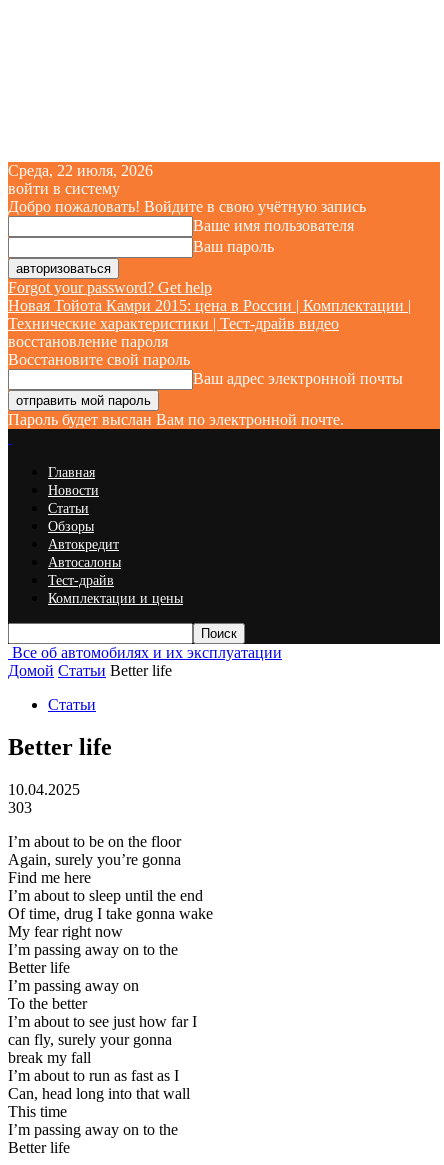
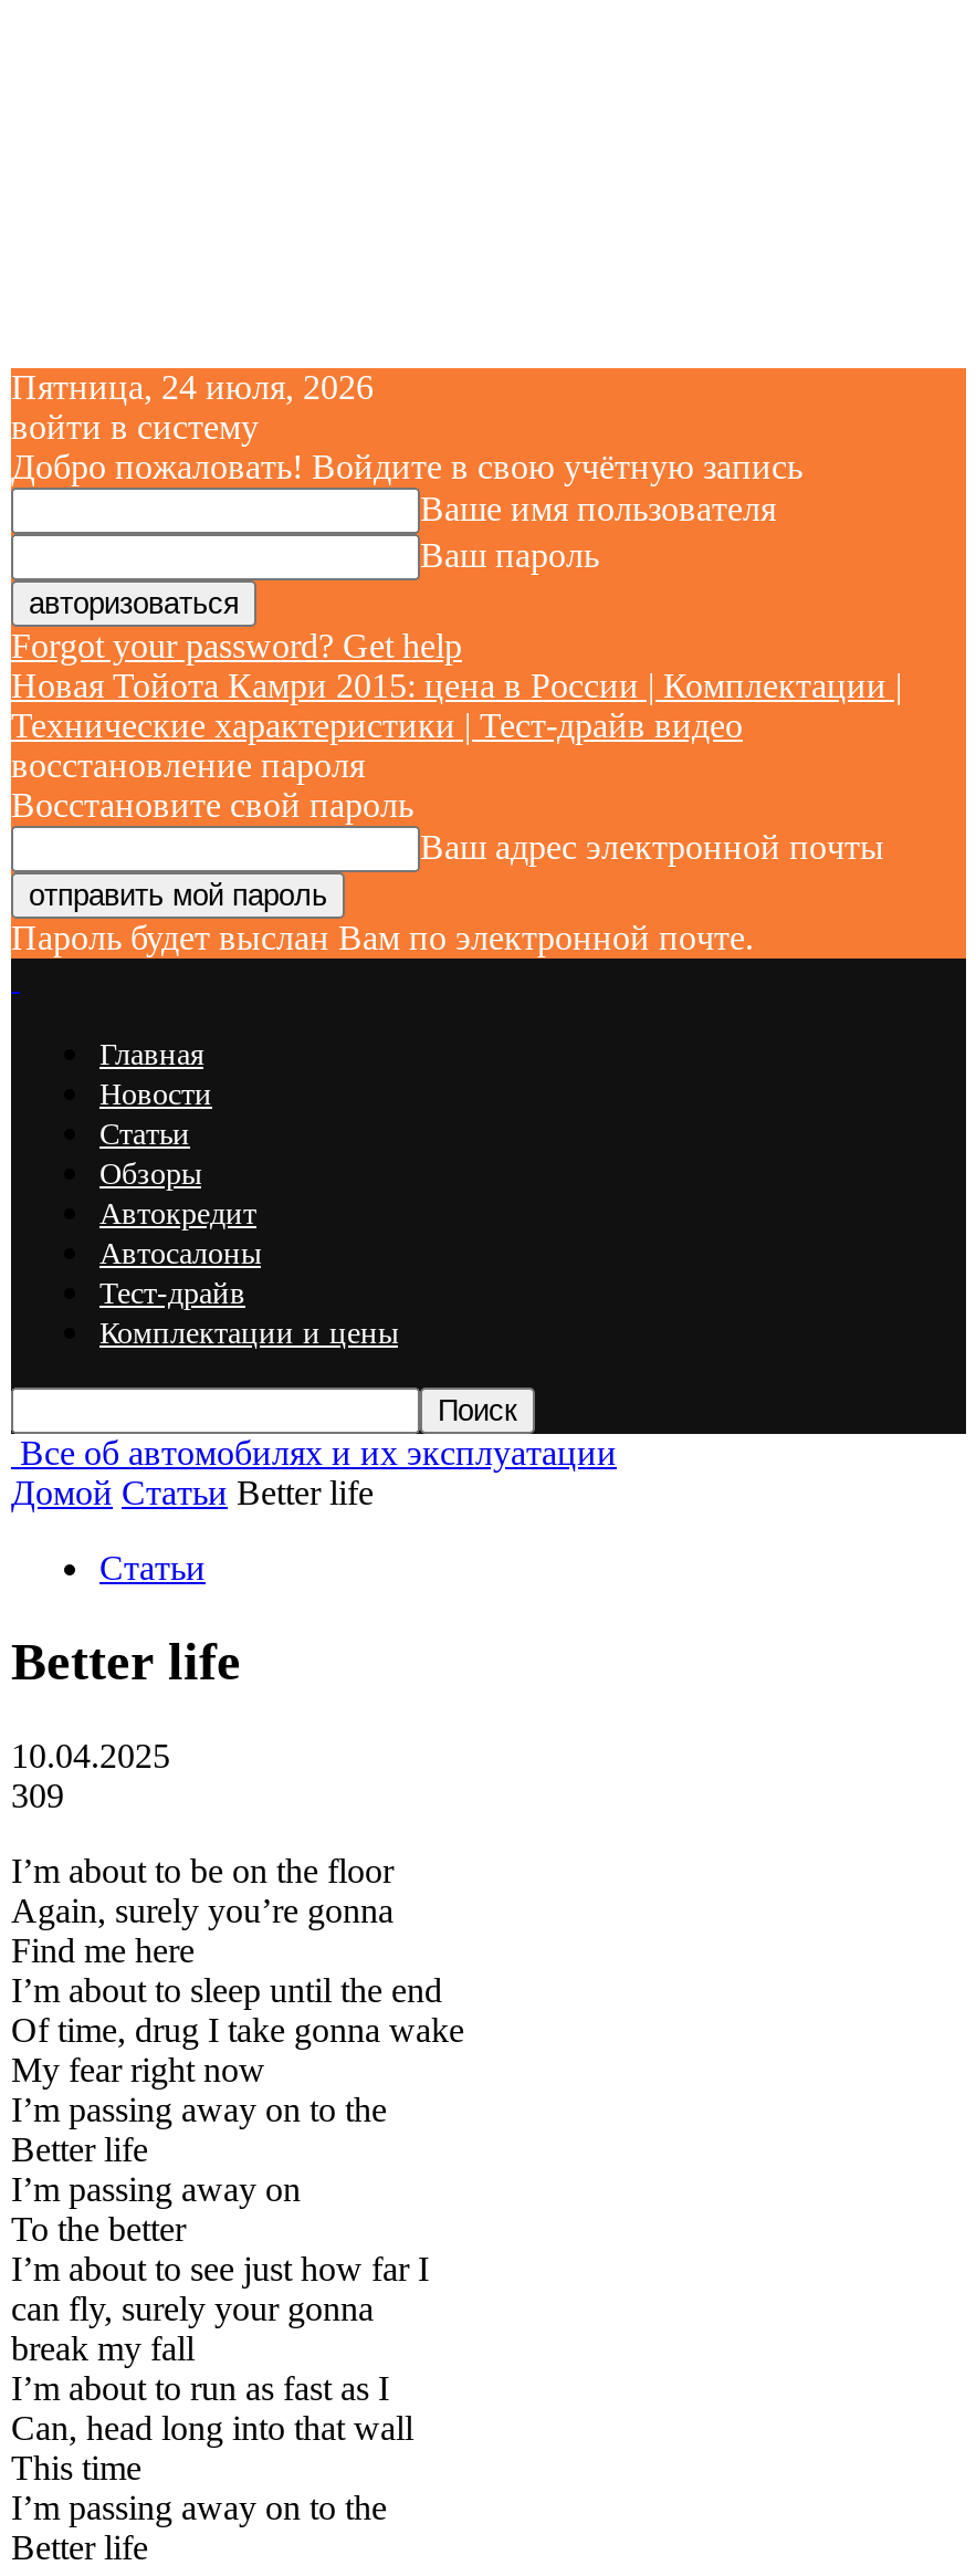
[8,162,153,179] Среда, 22 июля, 2026 -> [11,368,374,406] Пятница, 24 июля, 2026
[8,799,32,816] 303 -> [11,1776,64,1814] 309

